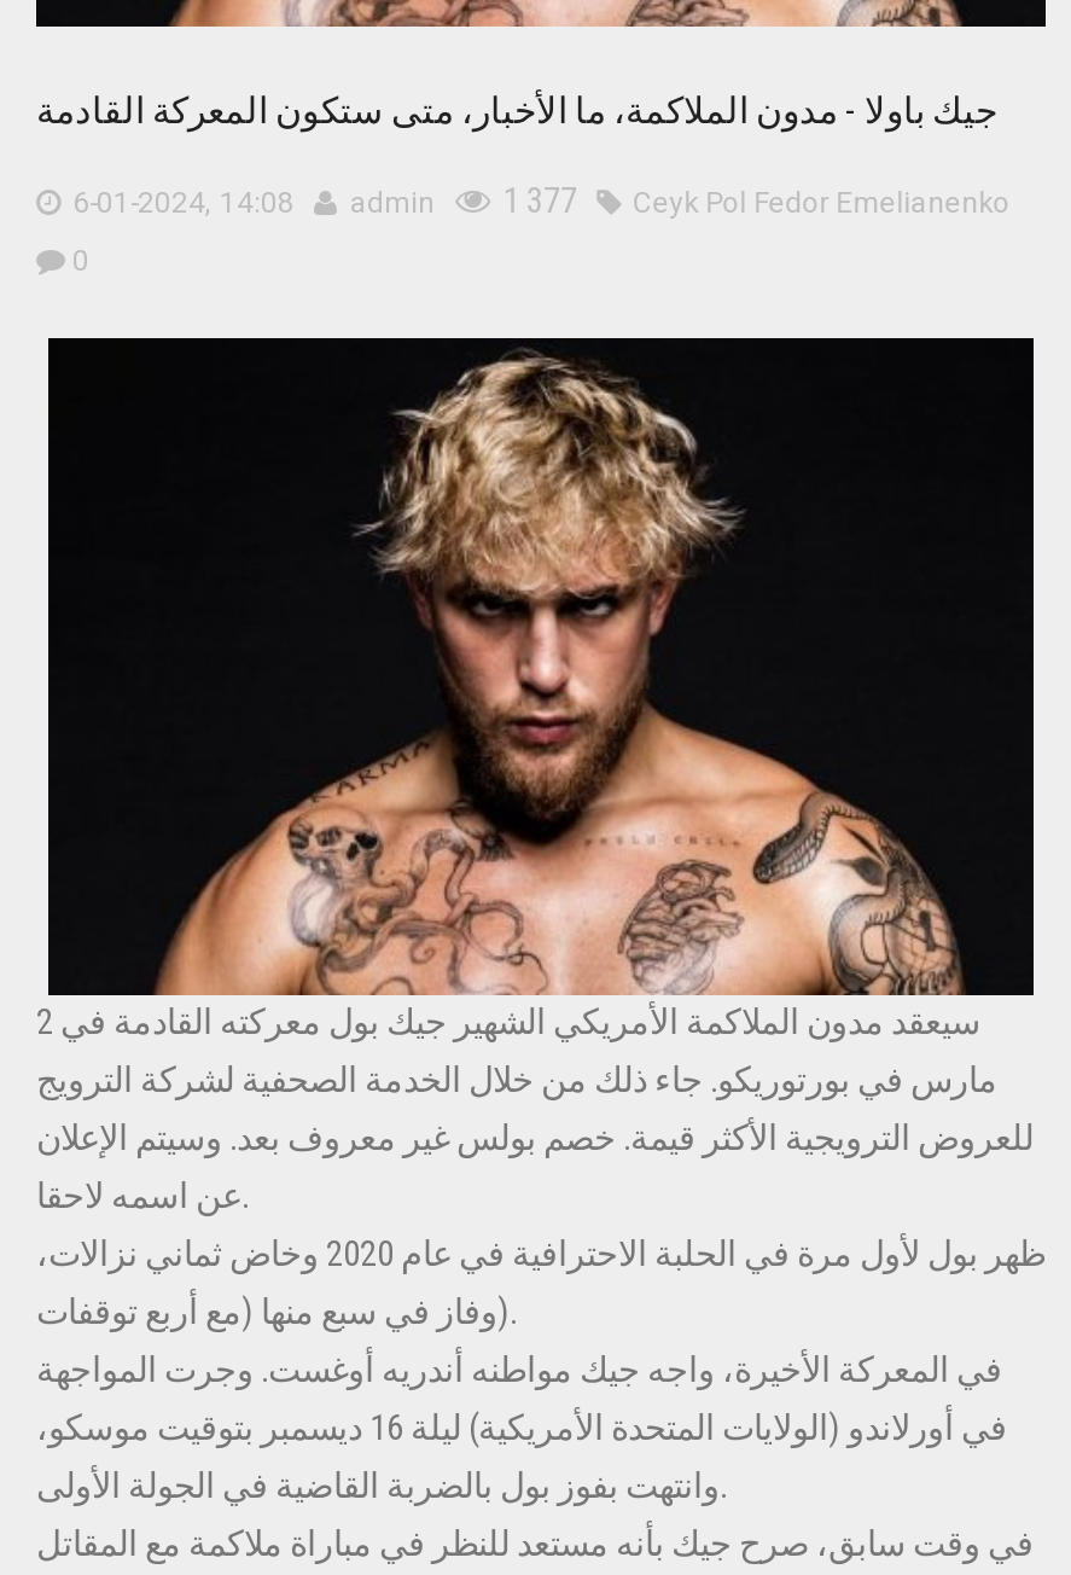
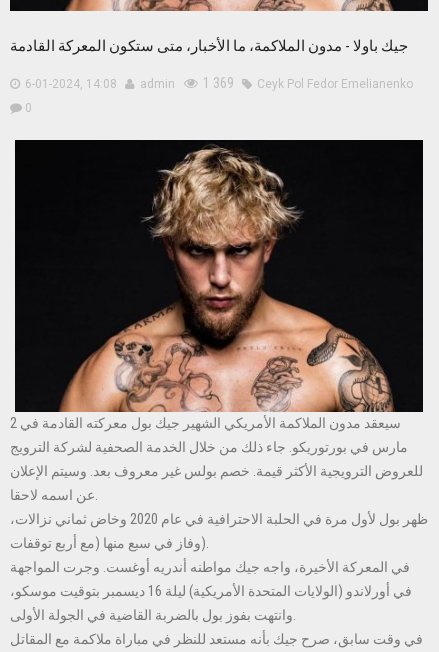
[503,181,1010,222] 1 377 Ceyk Pol Fedor Emelianenko -> [203,75,413,92] 1 369 Ceyk Pol Fedor Emelianenko

